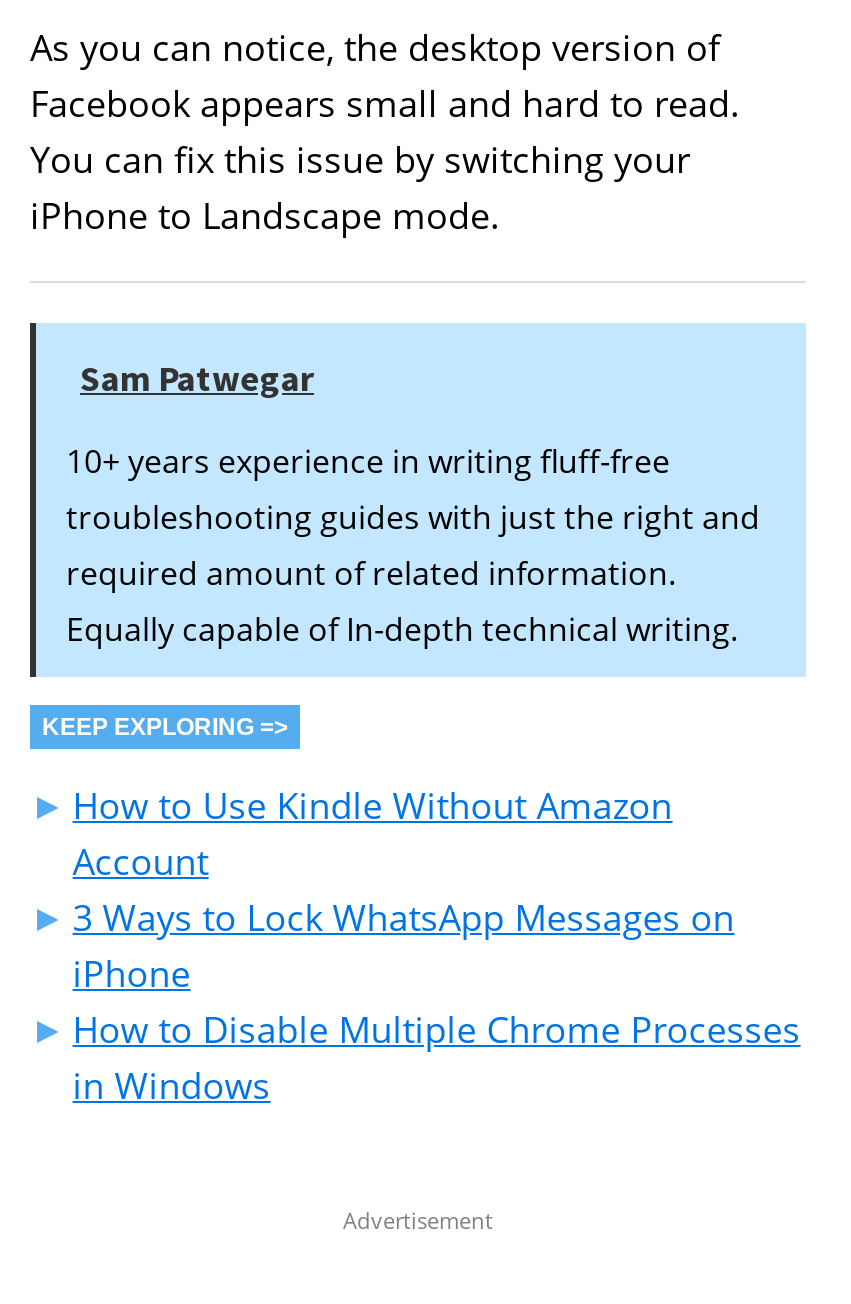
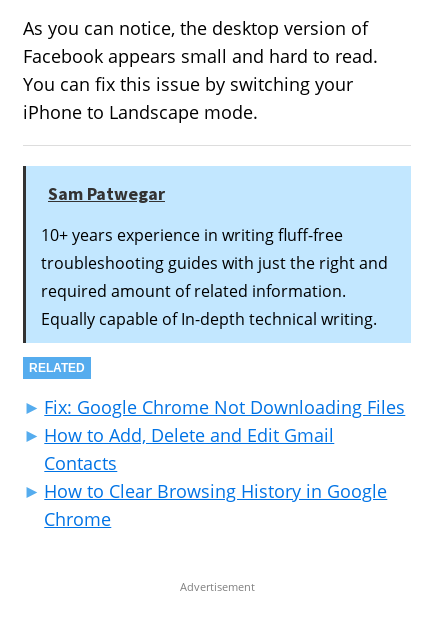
[42,714,288,742] KEEP EXPLORING => -> [29,362,85,376] RELATED
[73,780,801,1108] How to Use Kindle Without Amazon | Account | 3 Ways to Lock WhatsApp Messages on | iPhone | How to Disable Multiple Chrome Processes | in Windows -> [44,395,405,531] Fix: Google Chrome Not Downloading Files | How to Add, Delete and Edit Gmail | Contacts | How to Clear Browsing History in Google | Chrome

